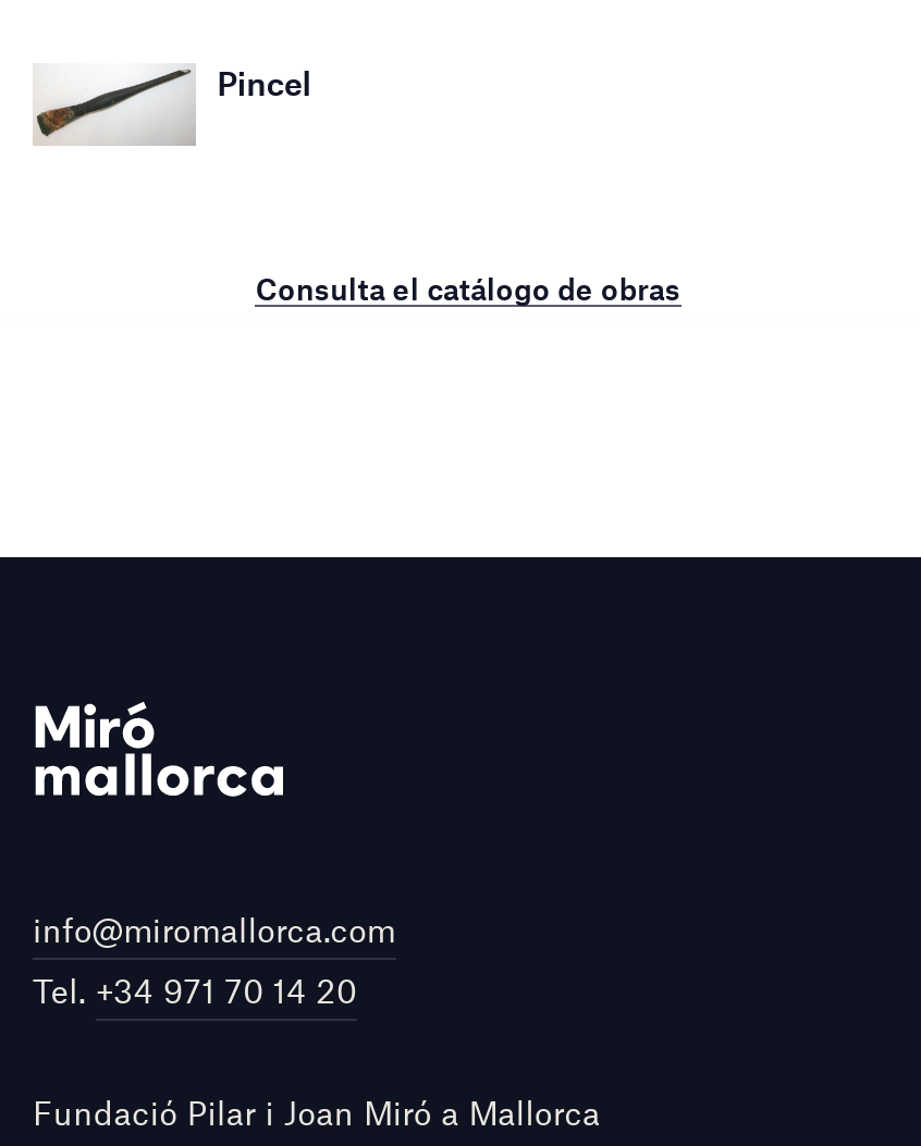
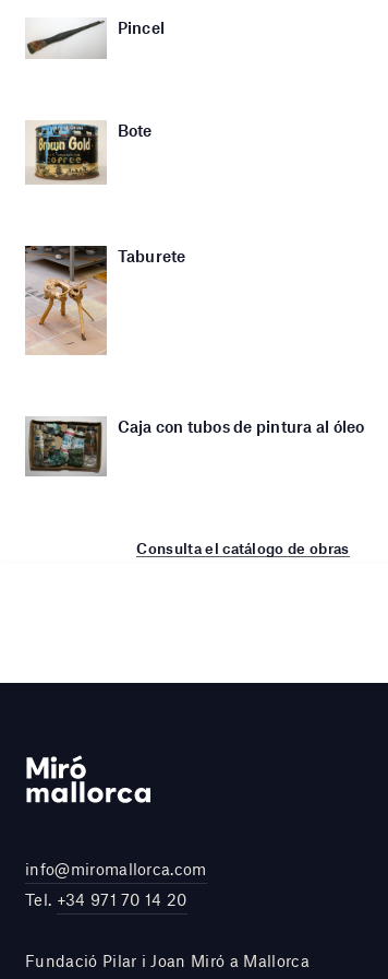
none -> [24,245,186,356] [image] | Taburete
none -> [25,120,152,185] [image] | Bote
none -> [25,416,365,475] [image] | Caja con tubos de pintura al óleo

